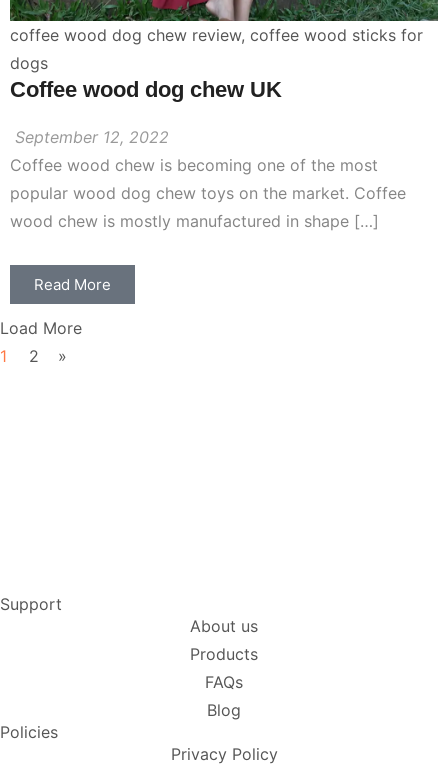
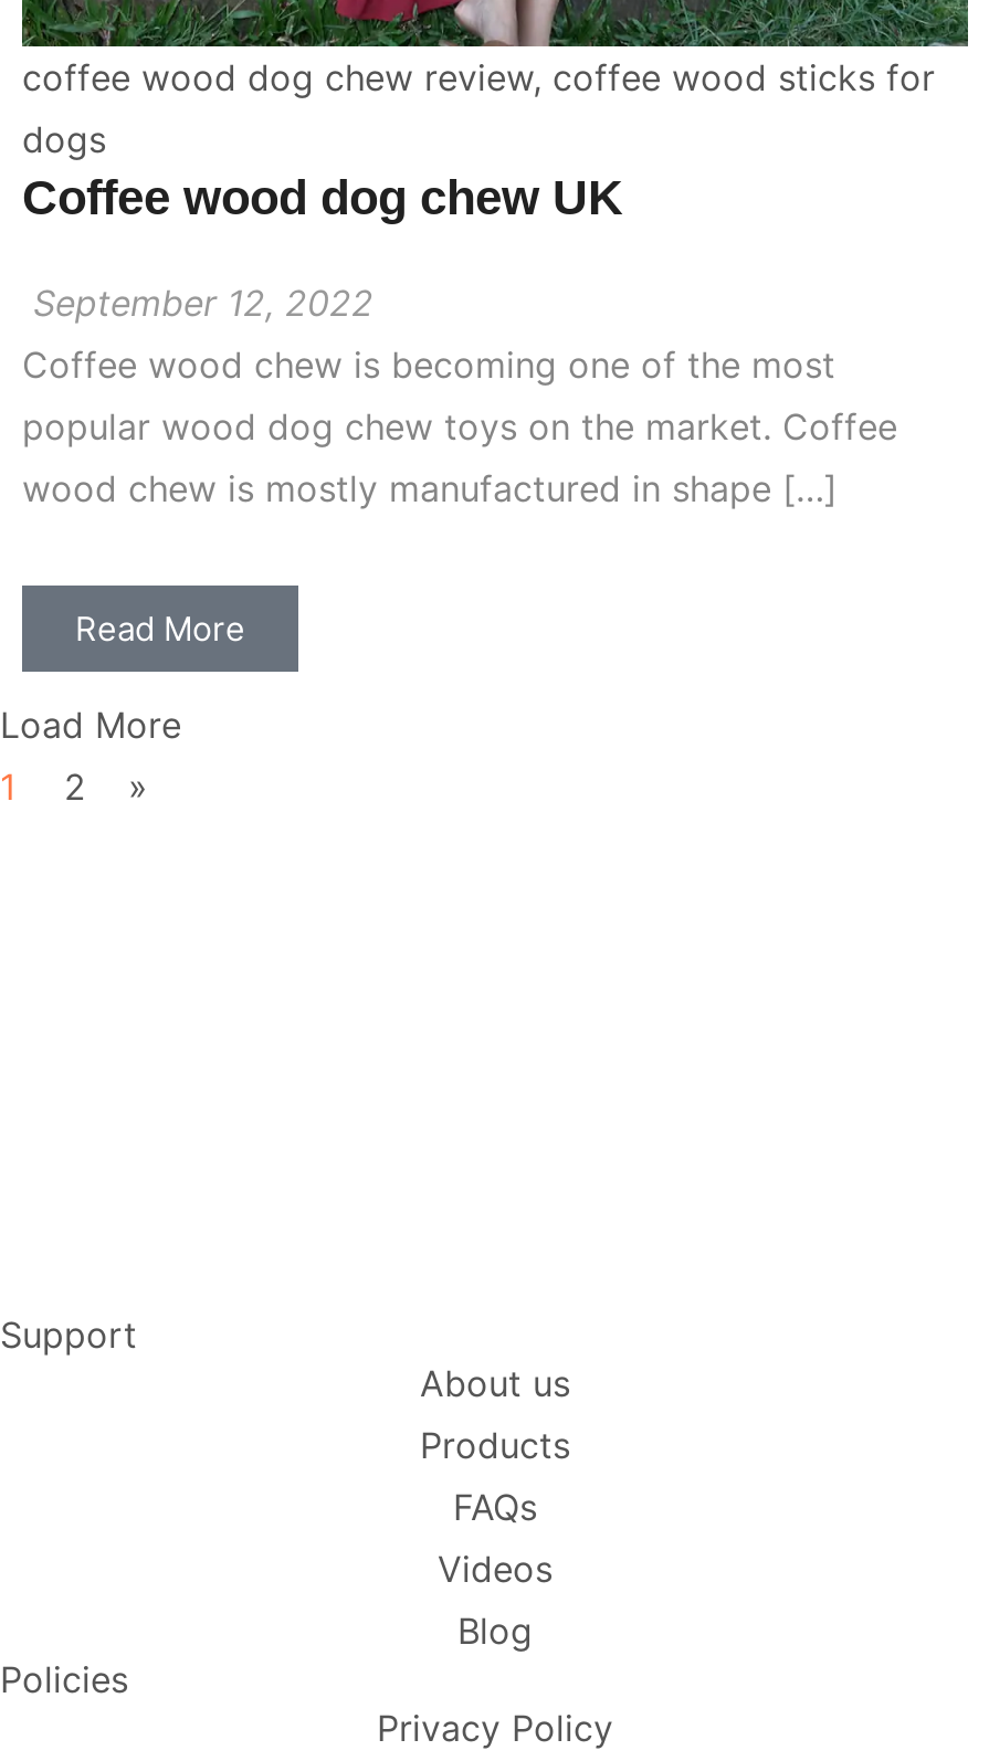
none -> [438,1547,553,1592] Videos

